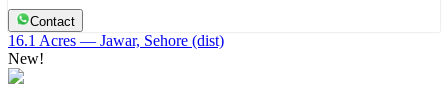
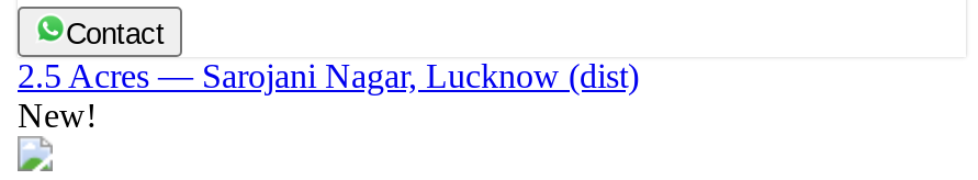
[8,32,224,49] 16.1 Acres— Jawar, Sehore (dist) -> [18,58,639,95] 2.5 Acres— Sarojani Nagar, Lucknow (dist)

